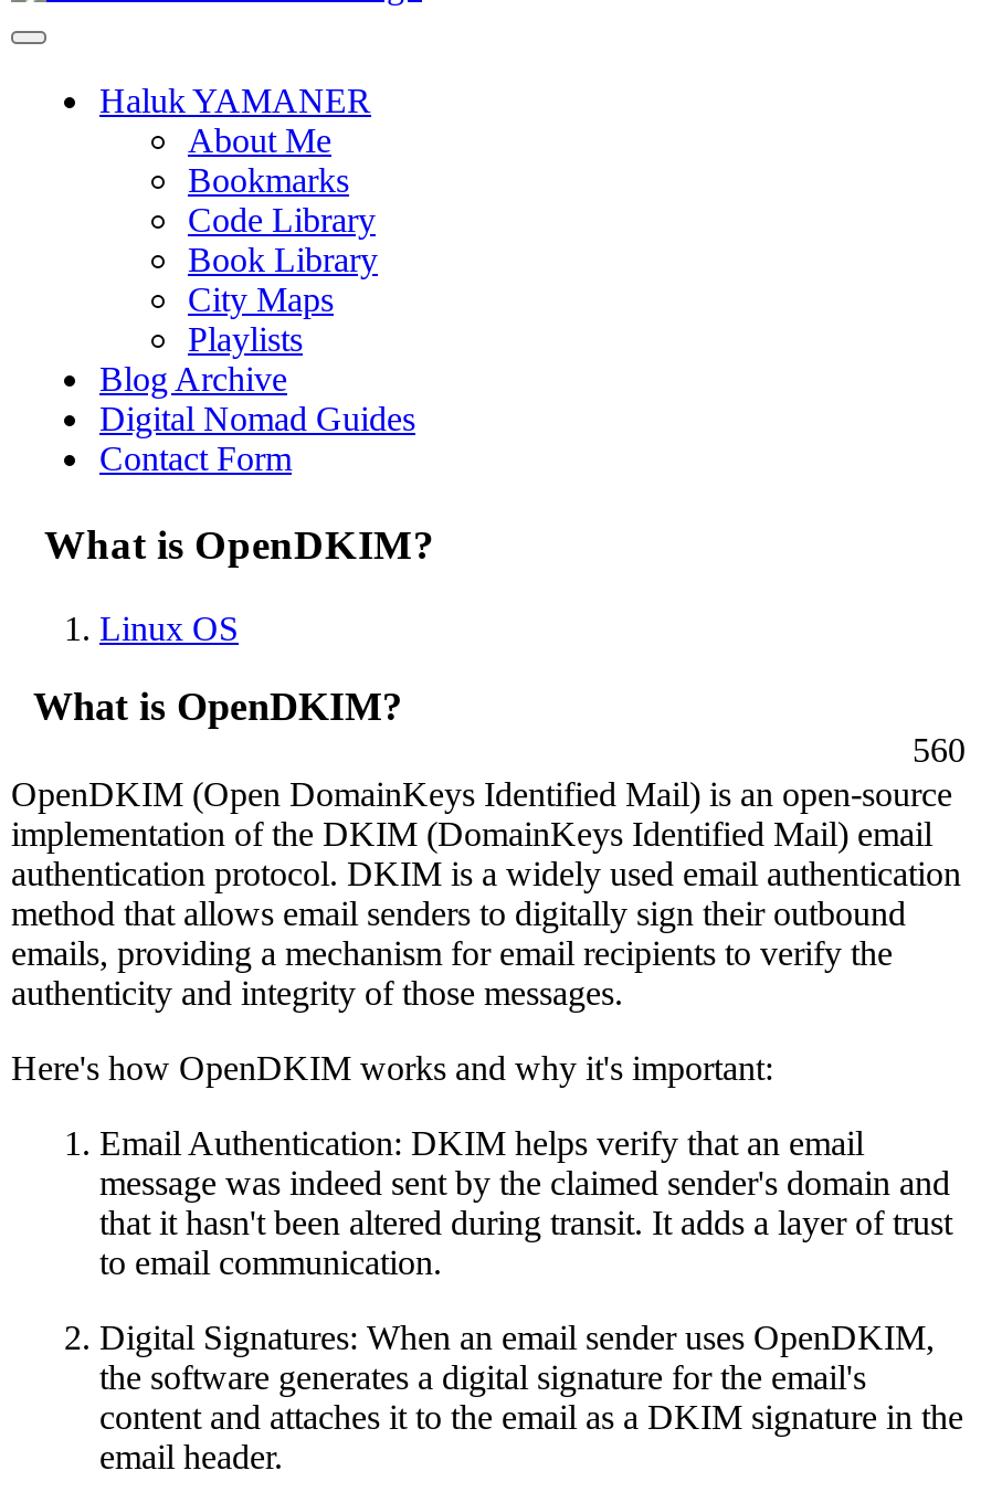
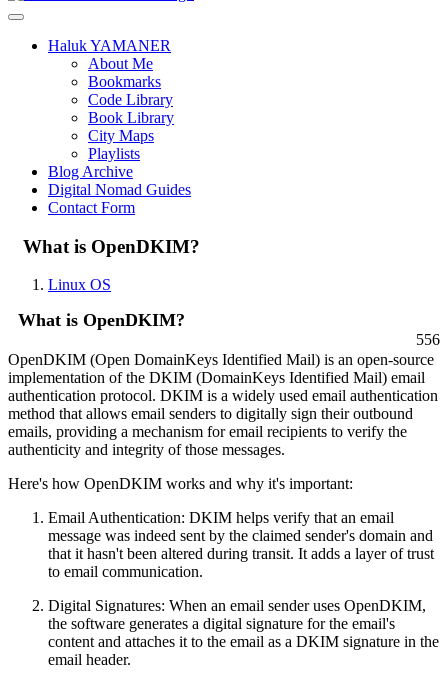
[913,732,966,770] 560 -> [416,331,440,348] 556

